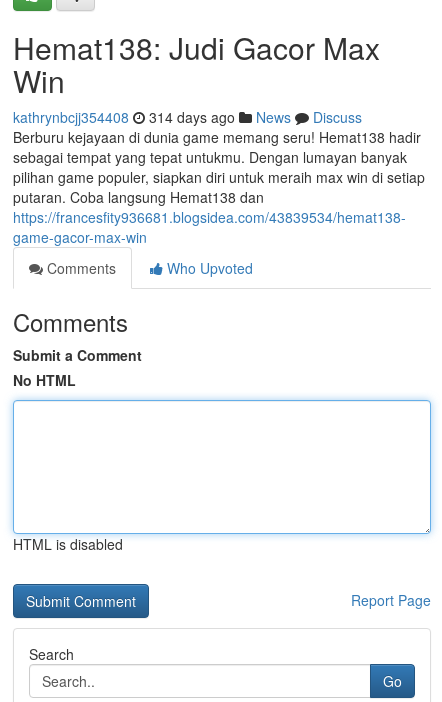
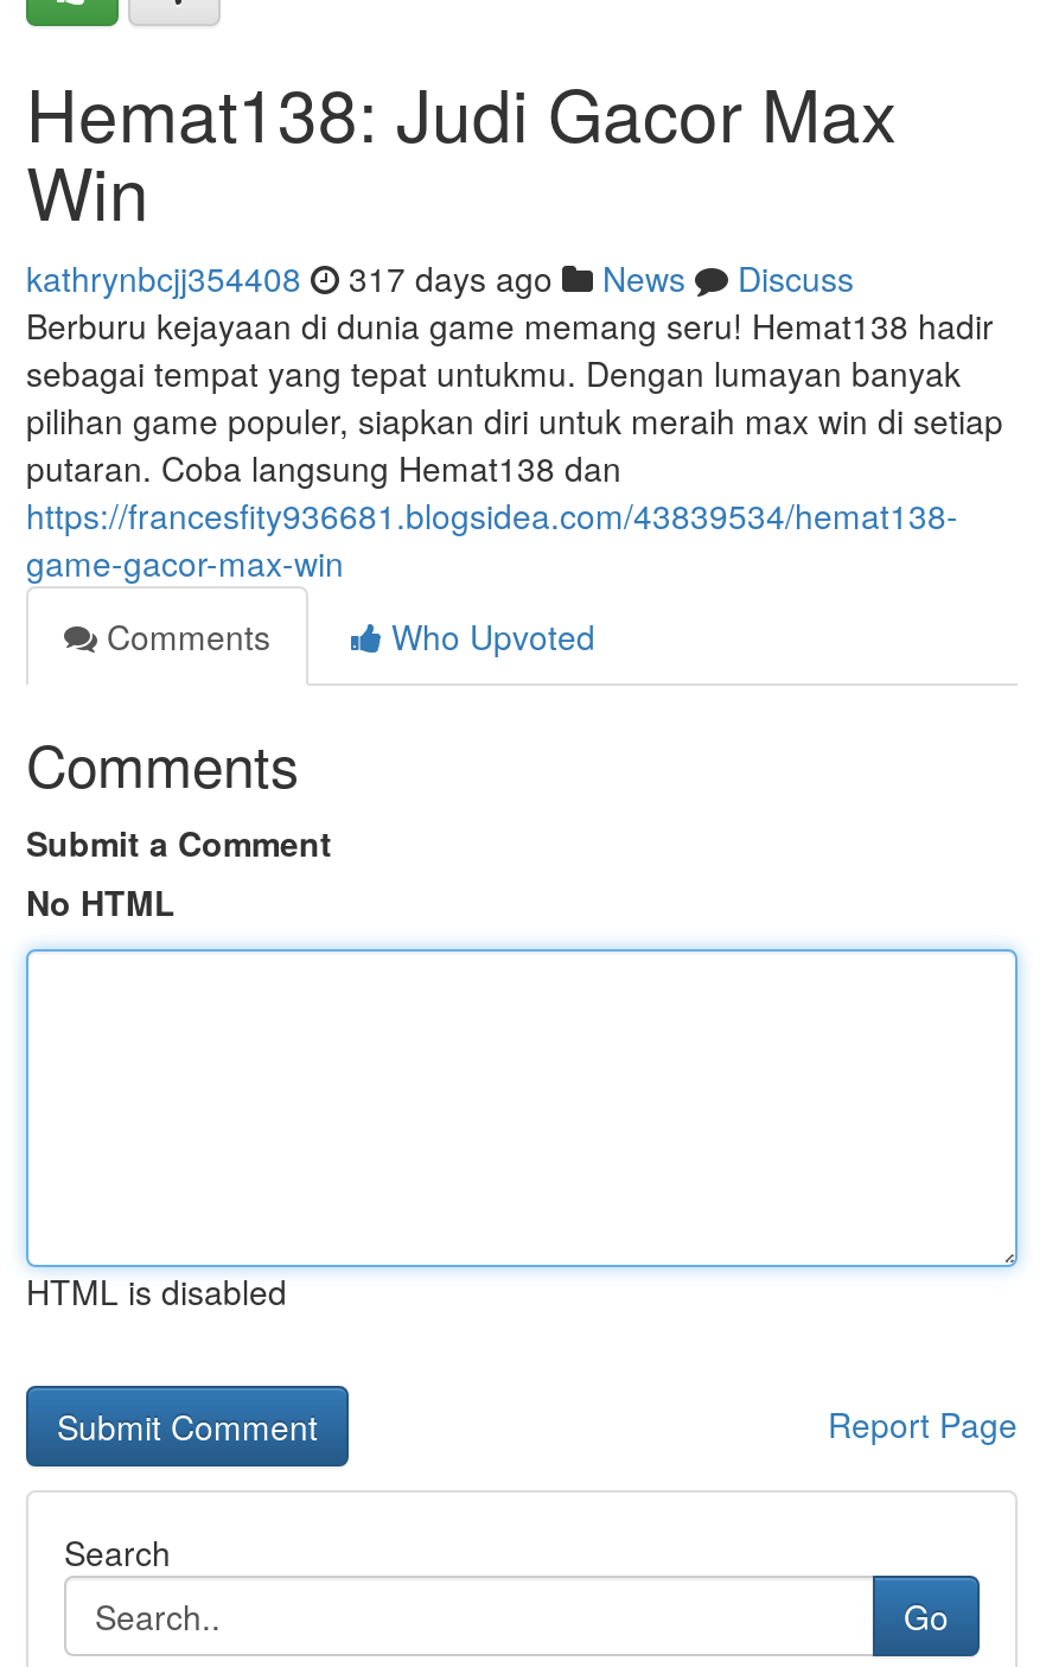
[13,107,362,127] kathrynbcjj354408 314 days ago News Discuss -> [26,254,854,301] kathrynbcjj354408 317 days ago News Discuss

